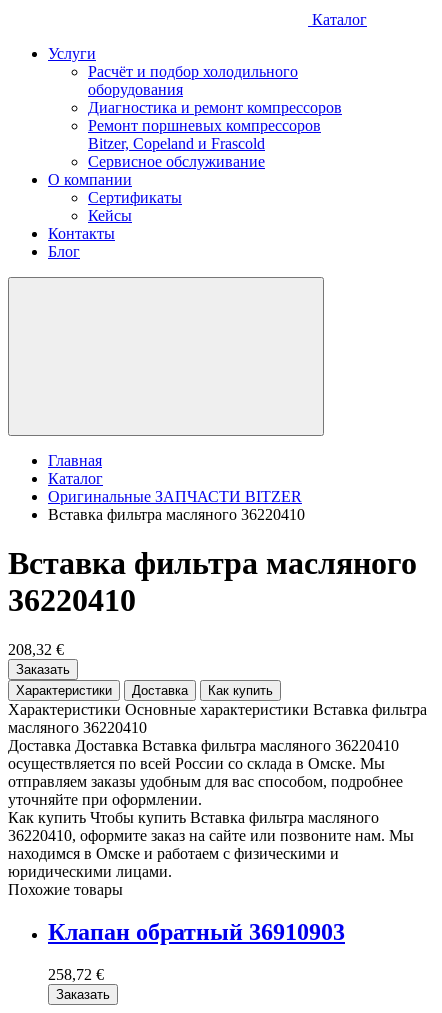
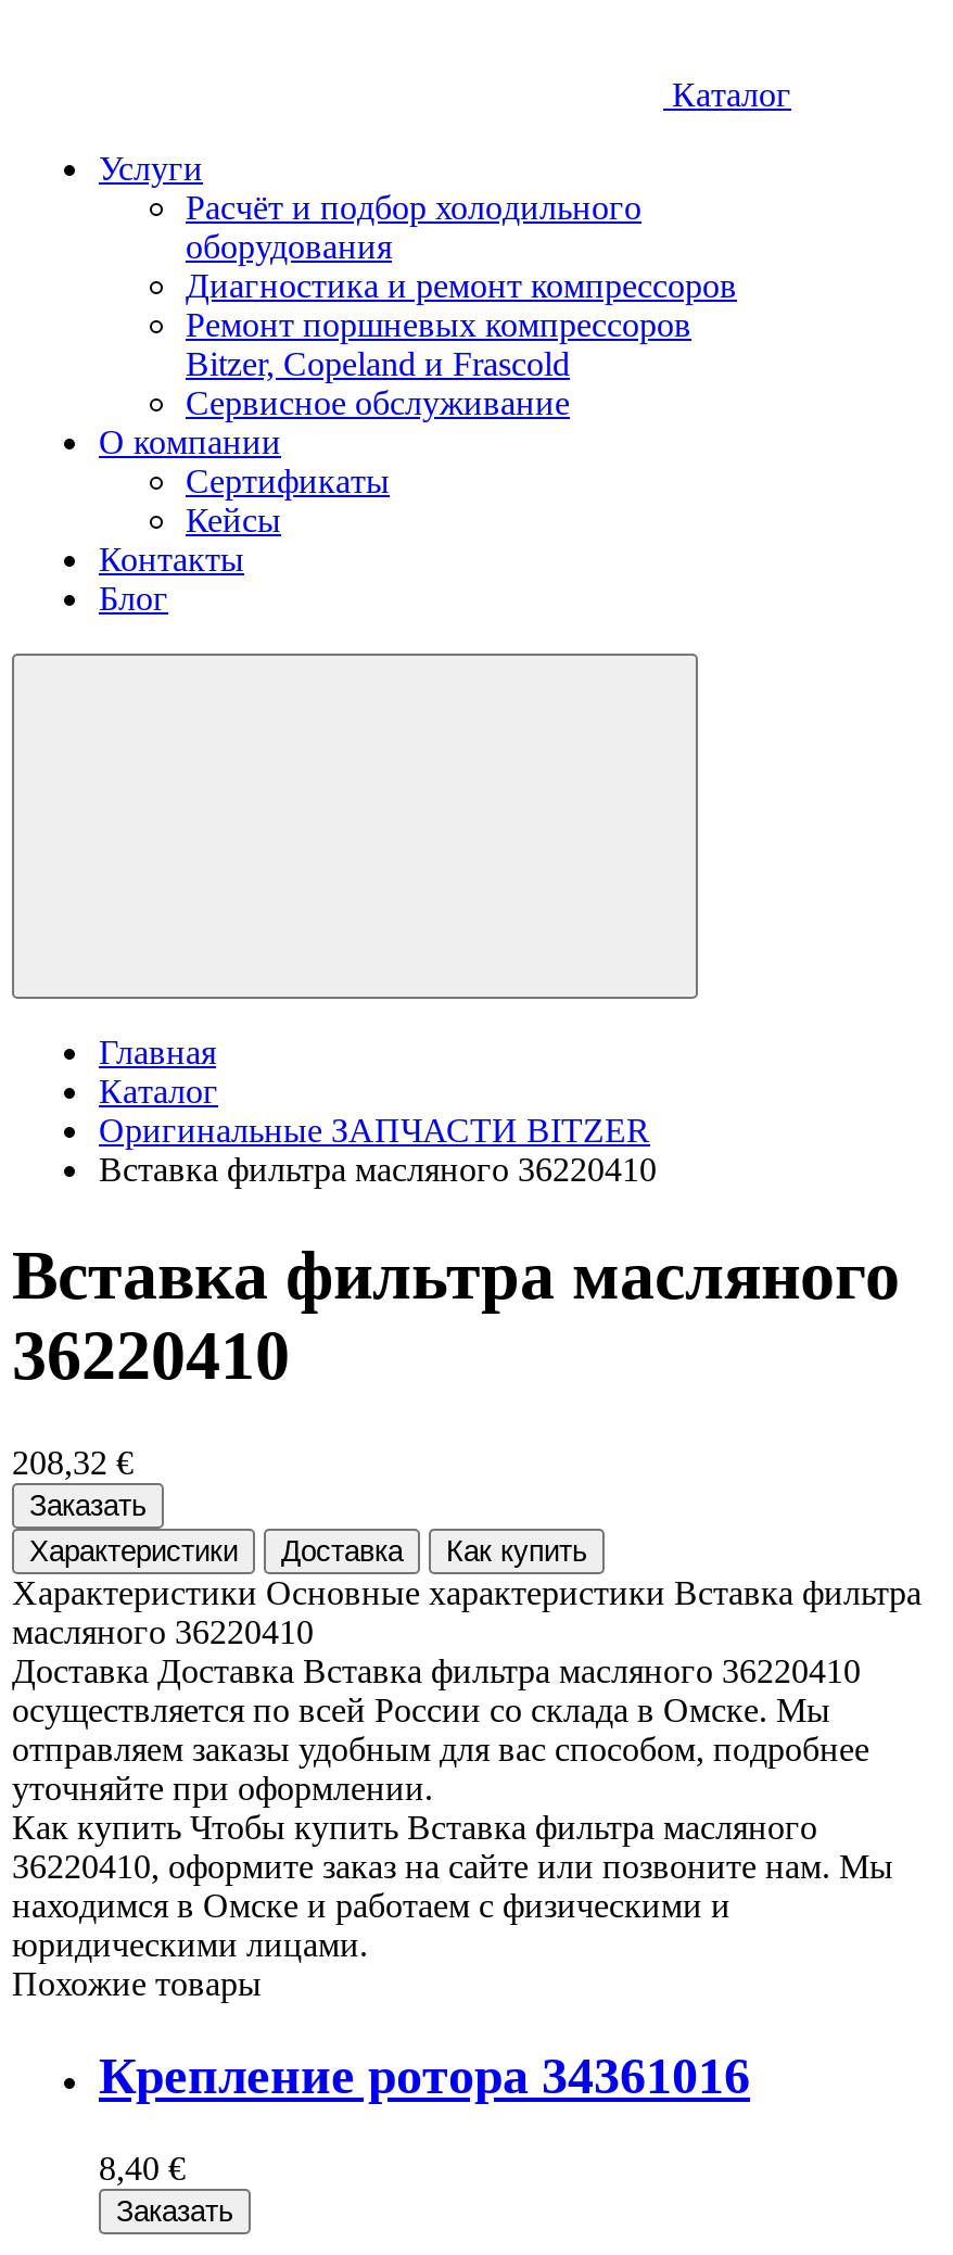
[48,919,345,945] Клапан обратный 36910903 -> [99,2047,750,2104] Крепление ротора 34361016
[48,966,104,983] 258,72 € -> [99,2149,186,2186] 8,40 €

